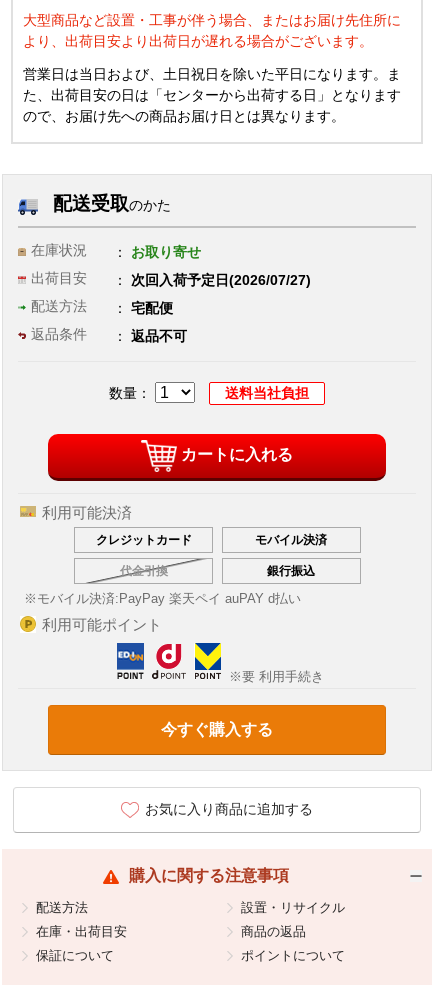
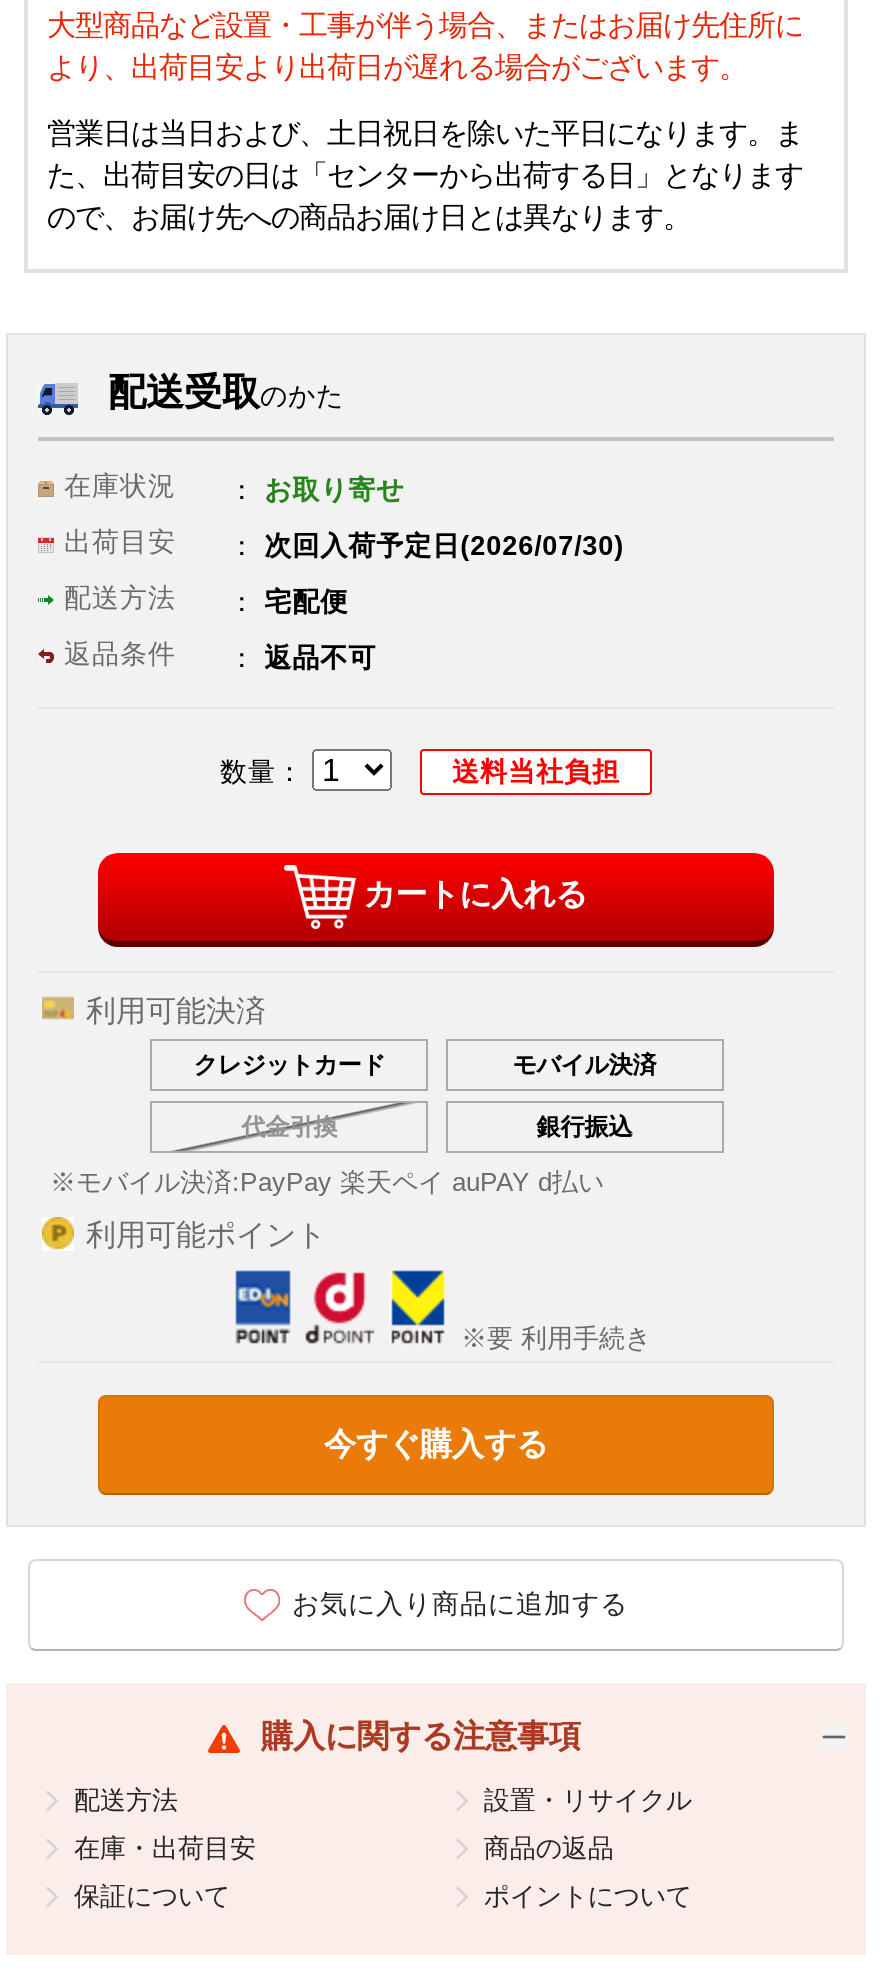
[127,273,311,288] 次回入荷予定日(2026/07/27) -> [256,532,624,562] 次回入荷予定日(2026/07/30)

